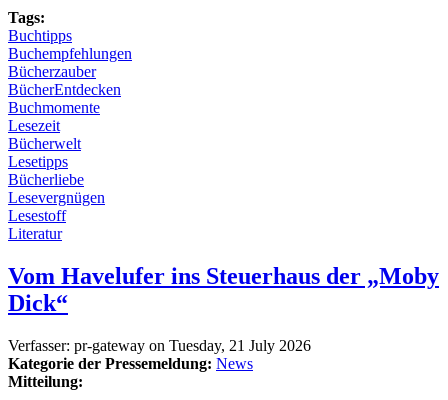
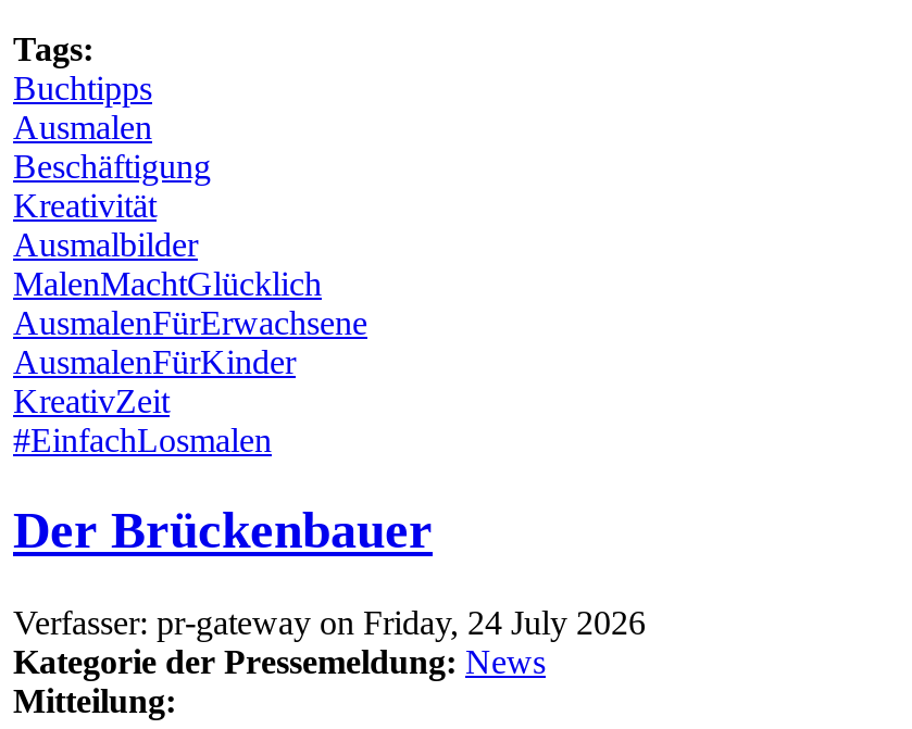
[8,45,132,242] Buchempfehlungen | Bücherzauber | BücherEntdecken | Buchmomente | Lesezeit | Bücherwelt | Lesetipps | Bücherliebe | Lesevergnügen | Lesestoff | Literatur -> [13,107,367,457] Ausmalen | Beschäftigung | Kreativität | Ausmalbilder | MalenMachtGlücklich | AusmalenFürErwachsene | AusmalenFürKinder | KreativZeit | #EinfachLosmalen
[8,263,439,316] Vom Havelufer ins Steuerhaus der „Moby | Dick“ -> [13,502,433,559] Der Brückenbauer
[8,337,311,354] Verfasser: pr-gateway on Tuesday, 21 July 2026 -> [13,604,646,641] Verfasser: pr-gateway on Friday, 24 July 2026

